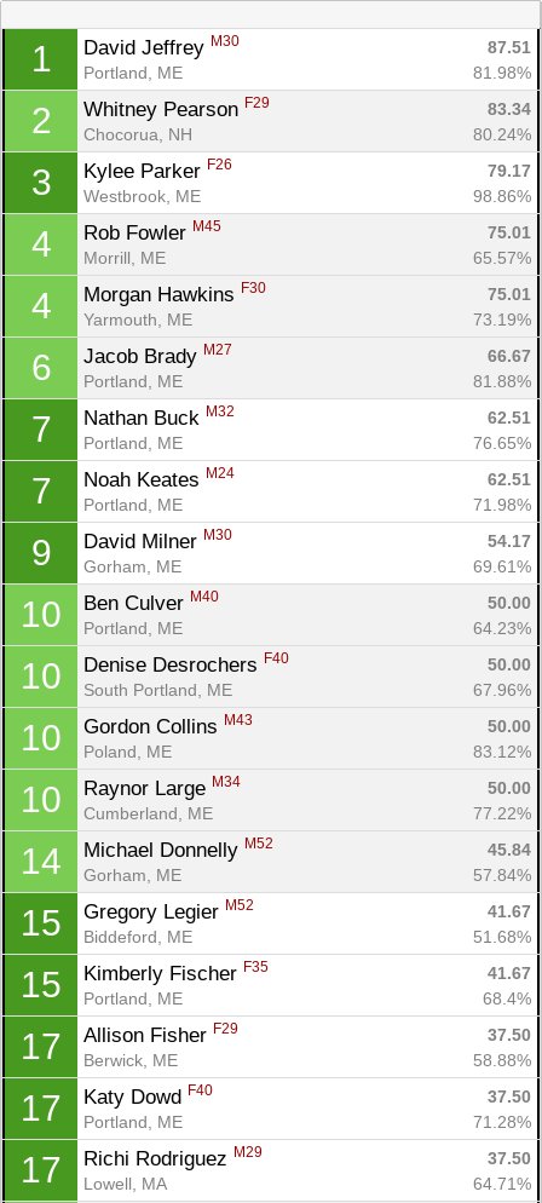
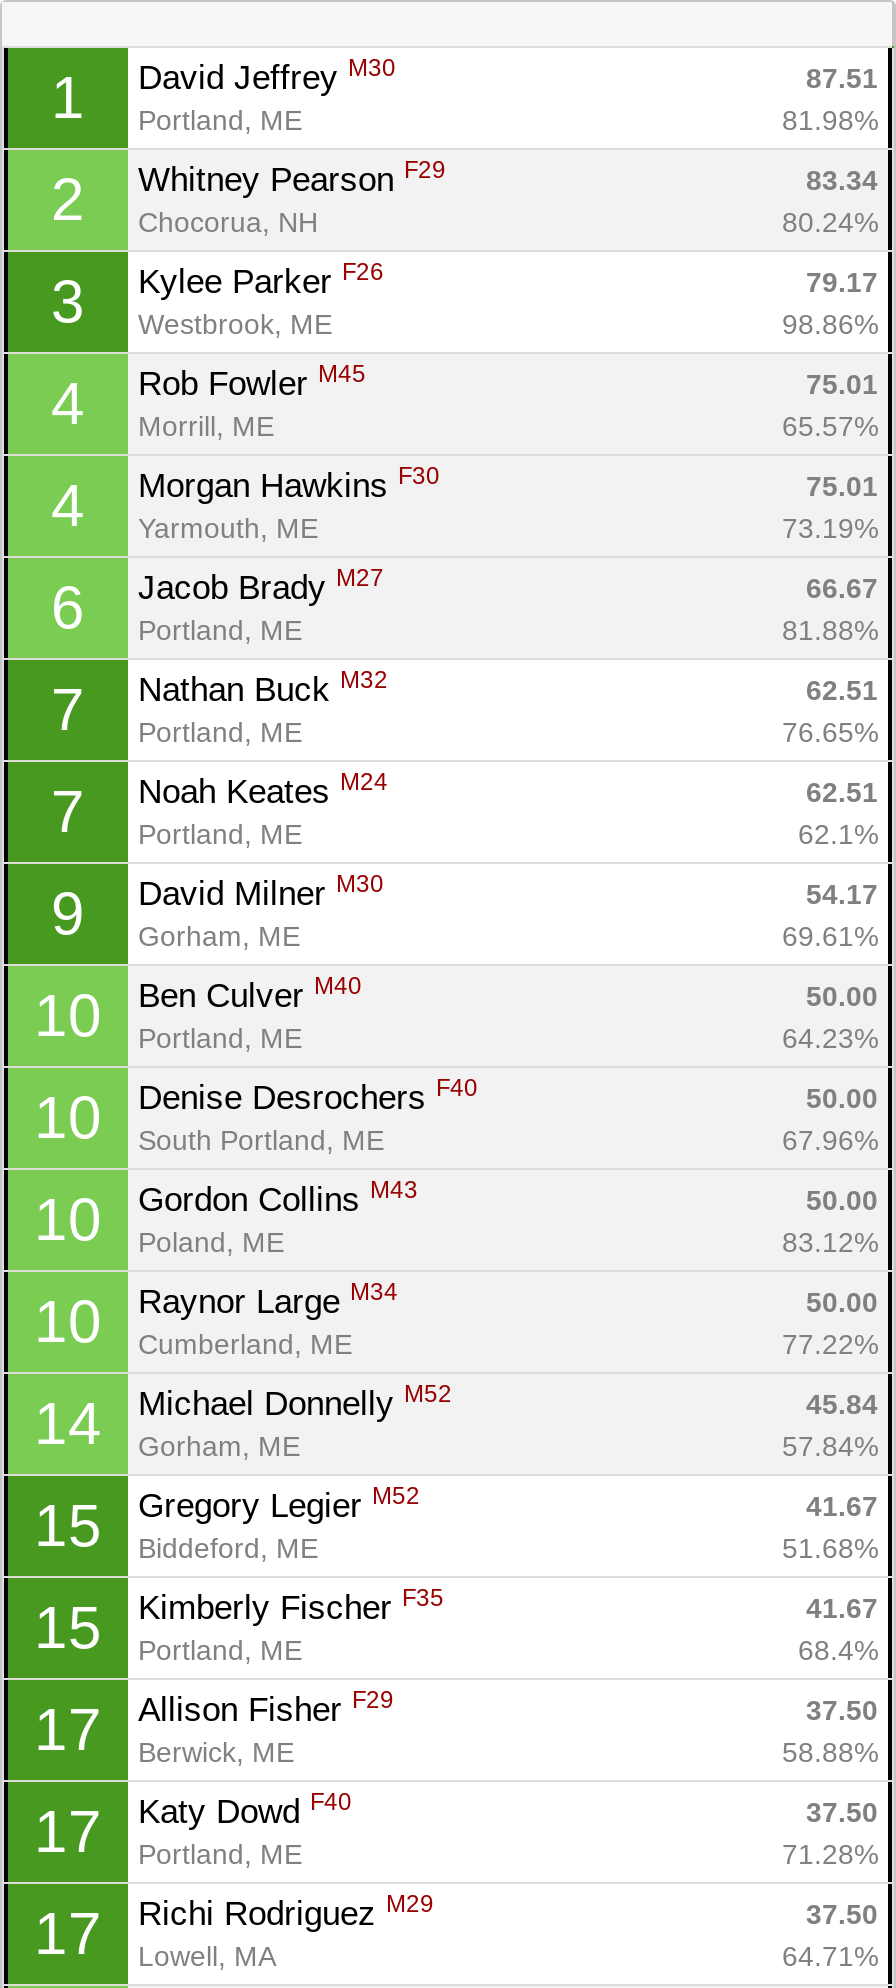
[473,495,531,514] 71.98% -> [798,818,878,850] 62.1%

